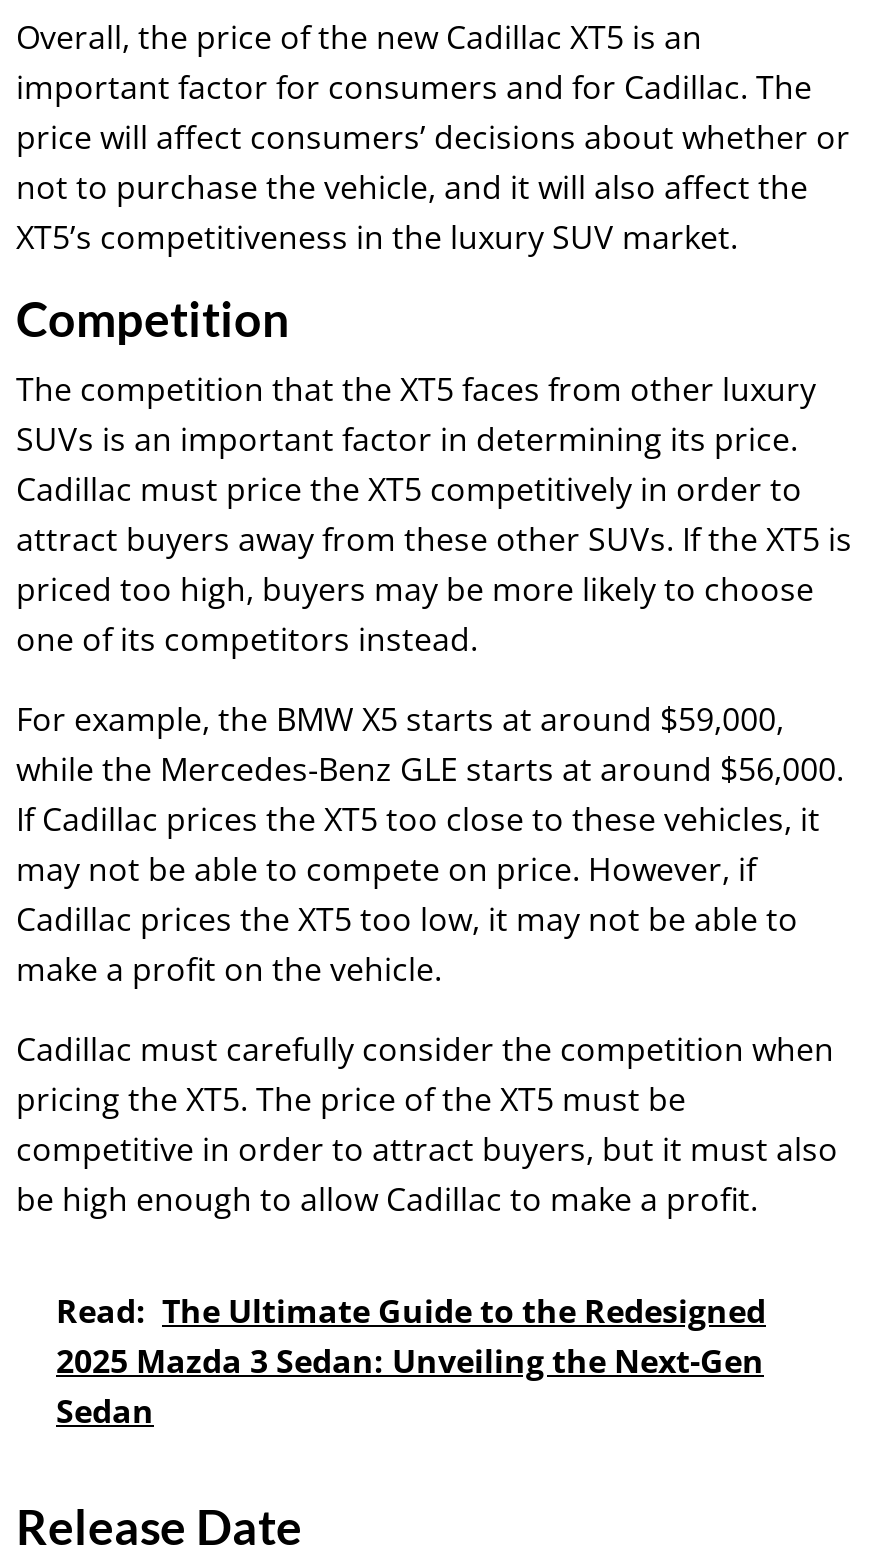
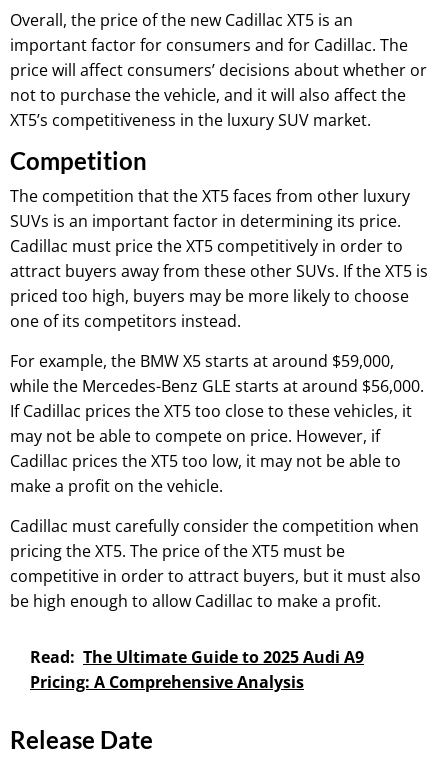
[56,1288,766,1432] Read: The Ultimate Guide to the Redesigned | 2025 Mazda 3 Sedan: Unveiling the Next-Gen | Sedan -> [30,645,364,692] Read: The Ultimate Guide to 2025 Audi A9 | Pricing: A Comprehensive Analysis

